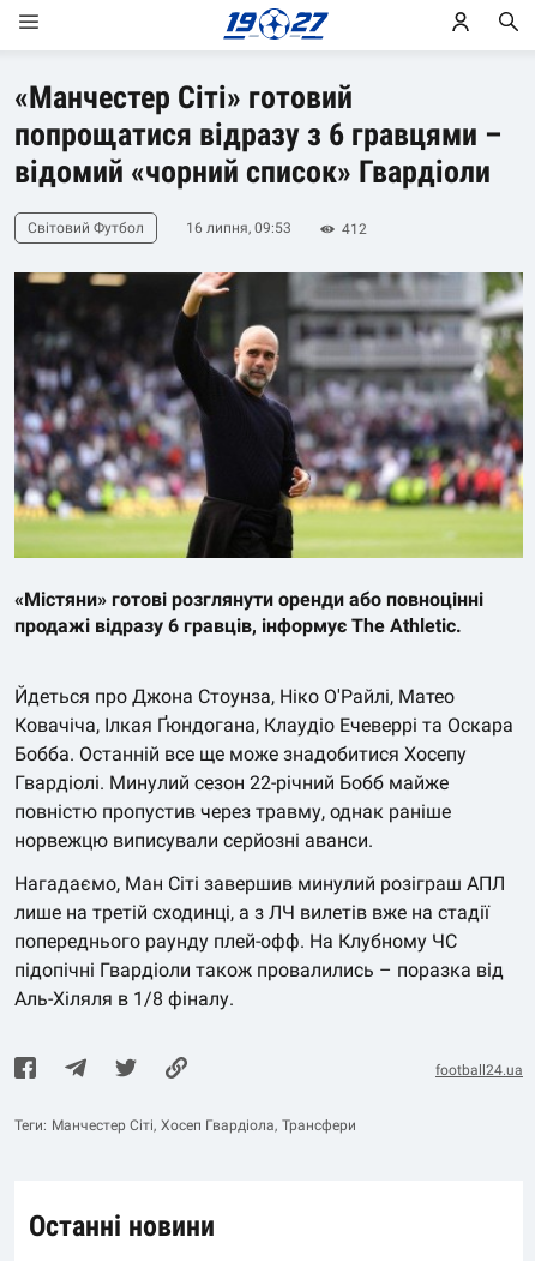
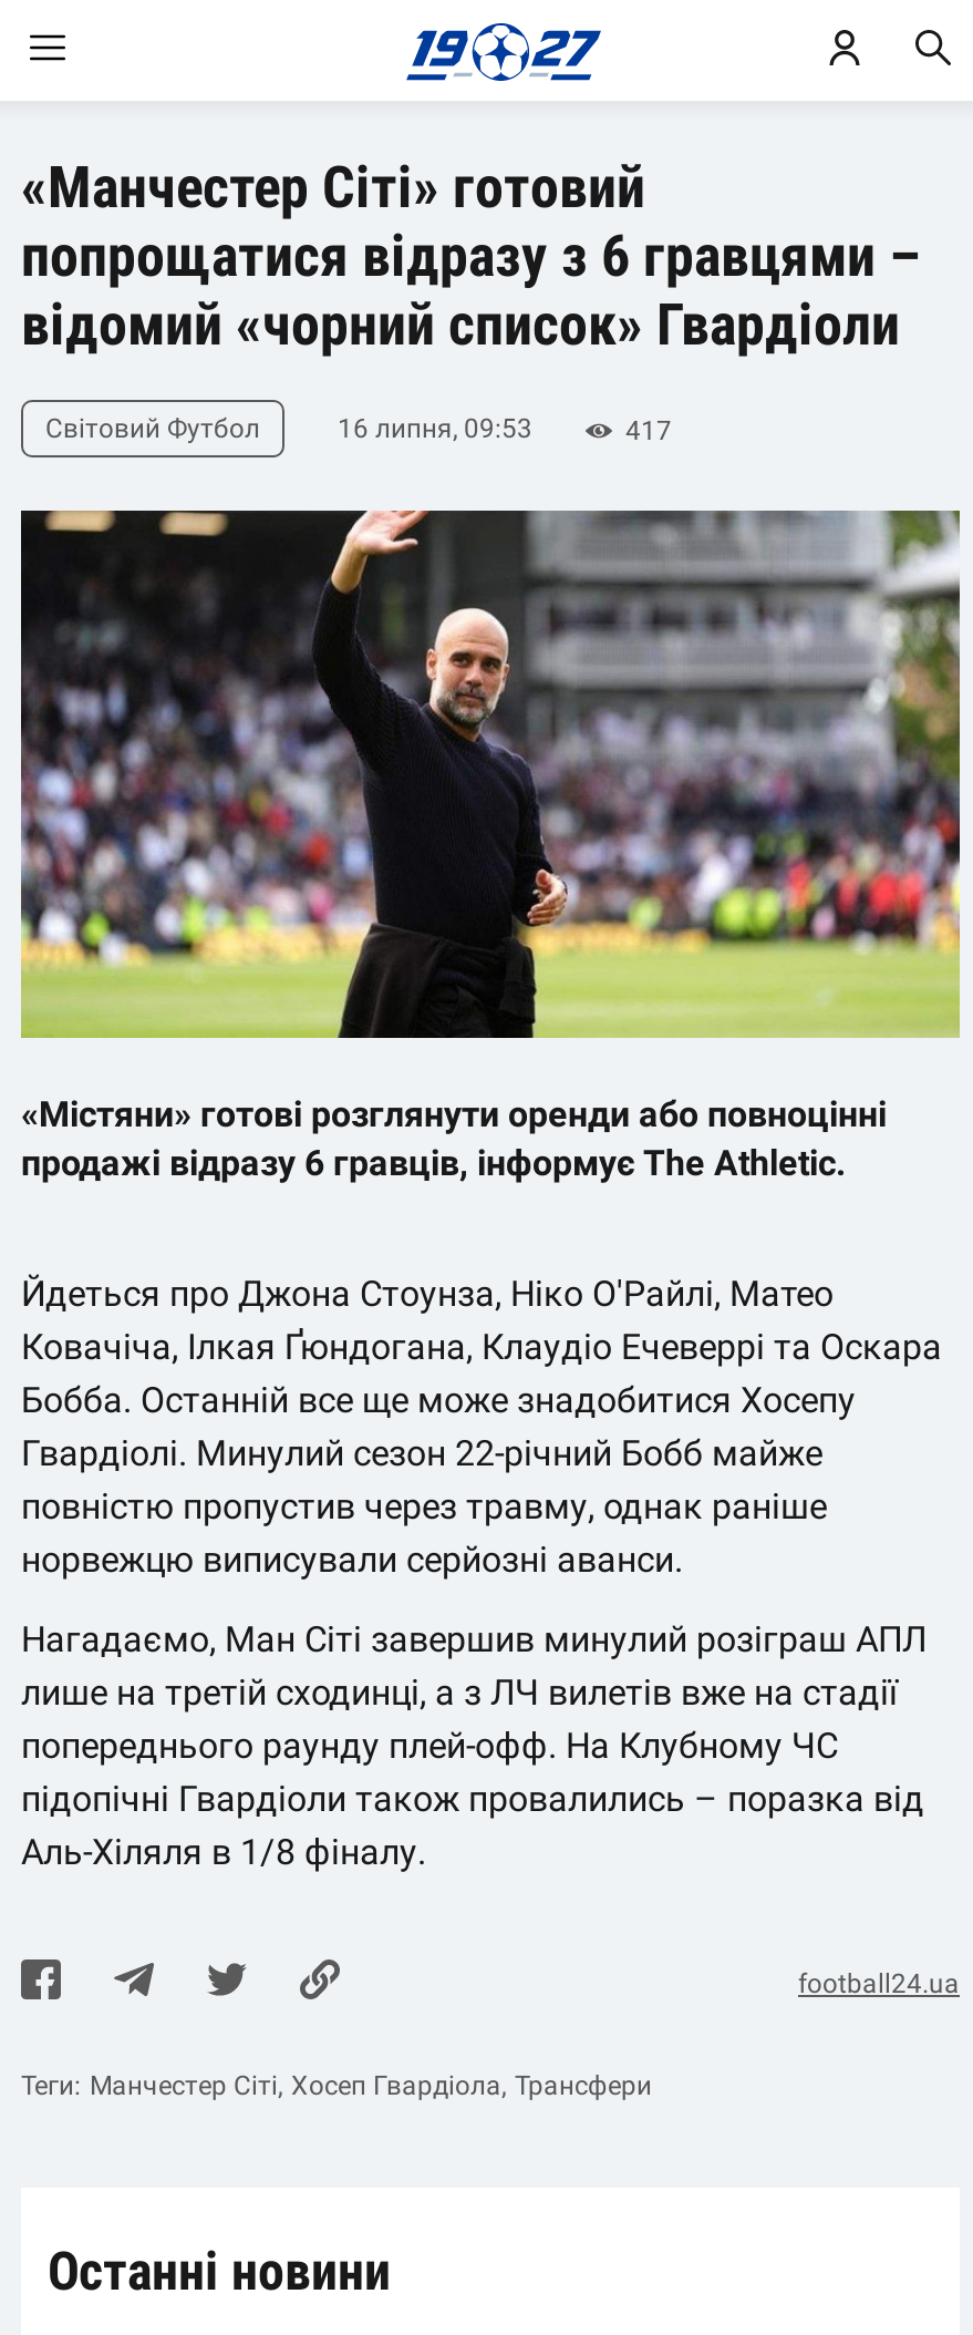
[338,220,367,237] 412 -> [619,414,672,445] 417

